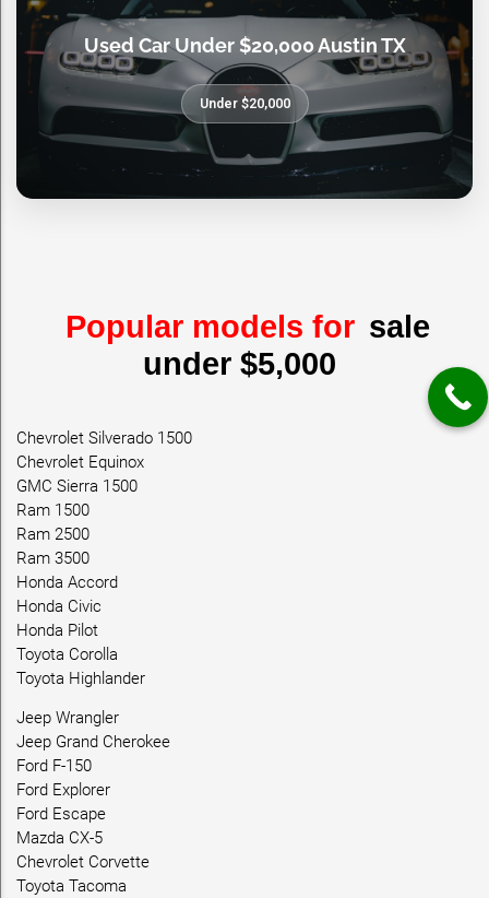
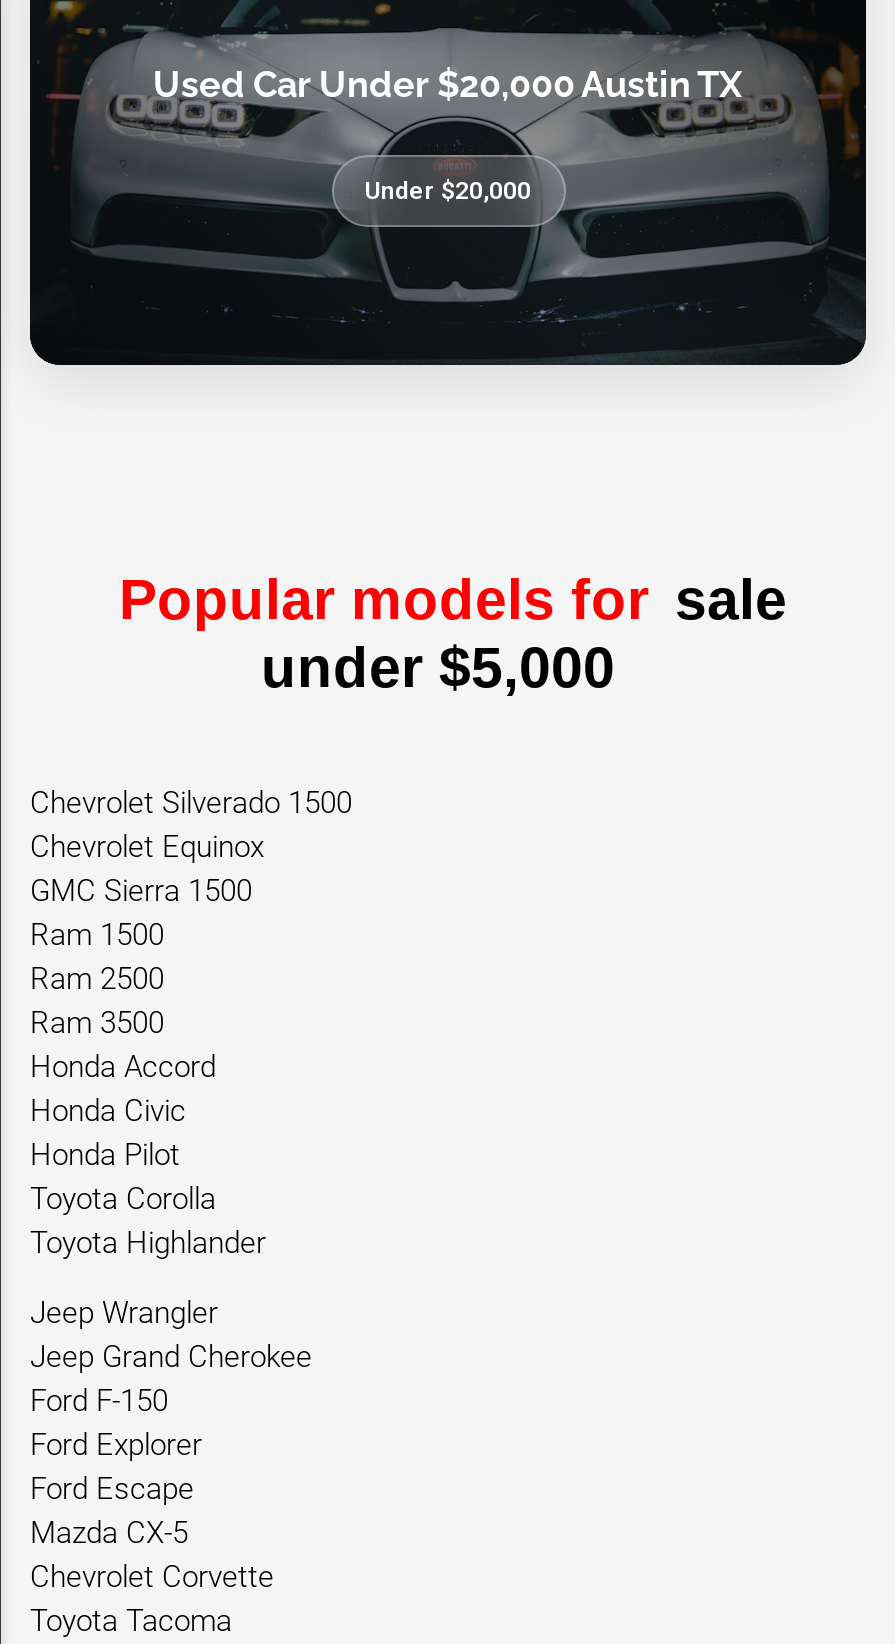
[426,366,486,432] [image] -> none

